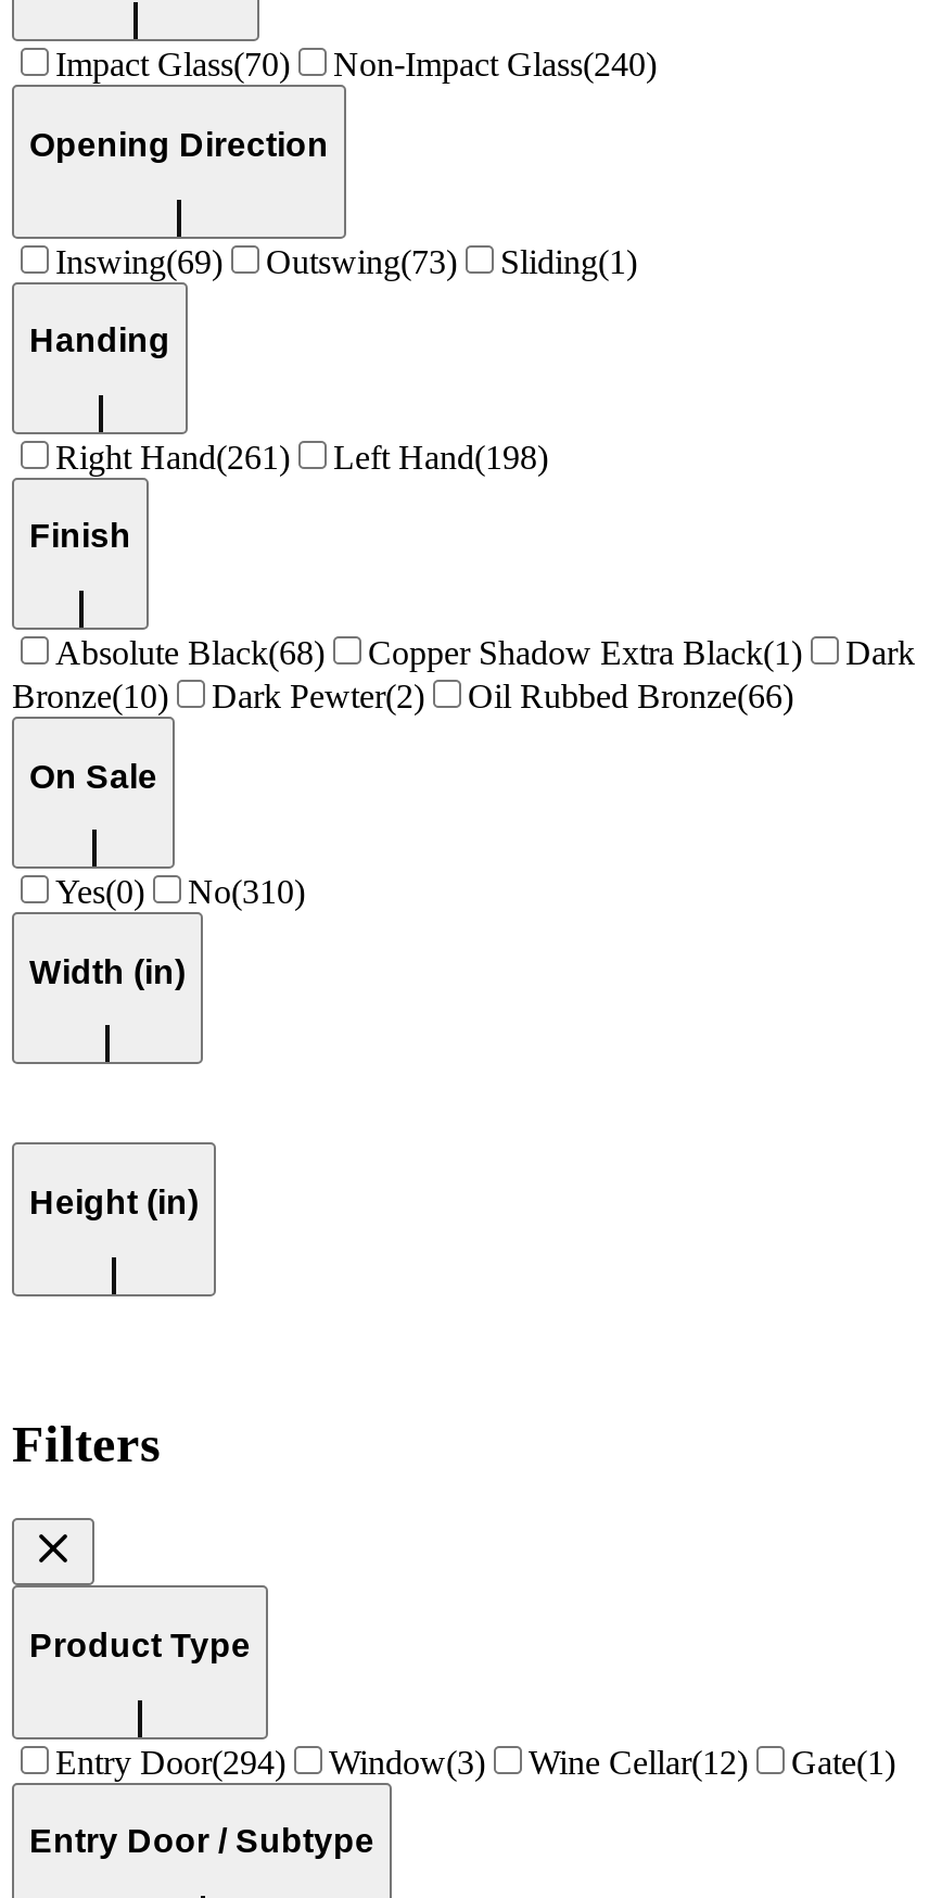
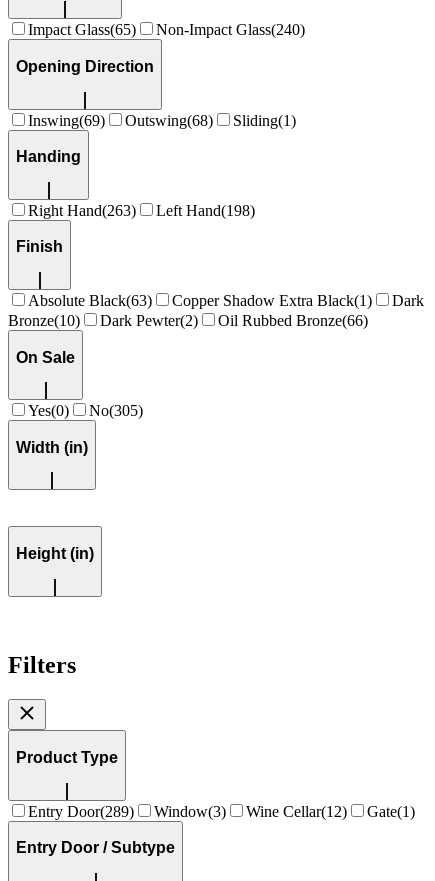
[55,46,657,83] Impact Glass(70) Non-Impact Glass(240) -> [28,21,305,38] Impact Glass(65) Non-Impact Glass(240)
[55,242,637,279] Inswing(69) Outswing(73) Sliding(1) -> [28,112,296,129] Inswing(69) Outswing(68) Sliding(1)
[55,438,548,475] Right Hand(261) Left Hand(198) -> [28,202,255,219] Right Hand(263) Left Hand(198)
[55,634,324,671] Absolute Black(68) -> [28,292,152,309] Absolute Black(63)
[55,873,305,910] Yes(0) No(310) -> [28,402,143,419] Yes(0) No(305)
[55,1743,895,1780] Entry Door(294) Window(3) Wine Cellar(12) Gate(1) -> [28,802,415,819] Entry Door(289) Window(3) Wine Cellar(12) Gate(1)

